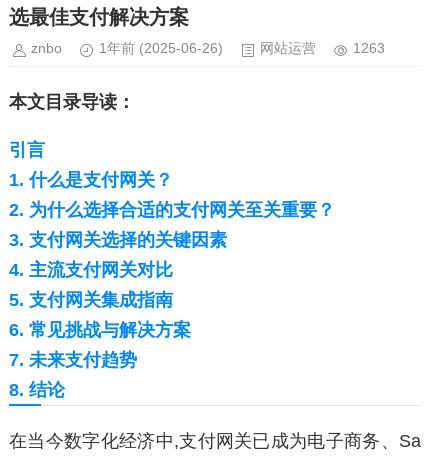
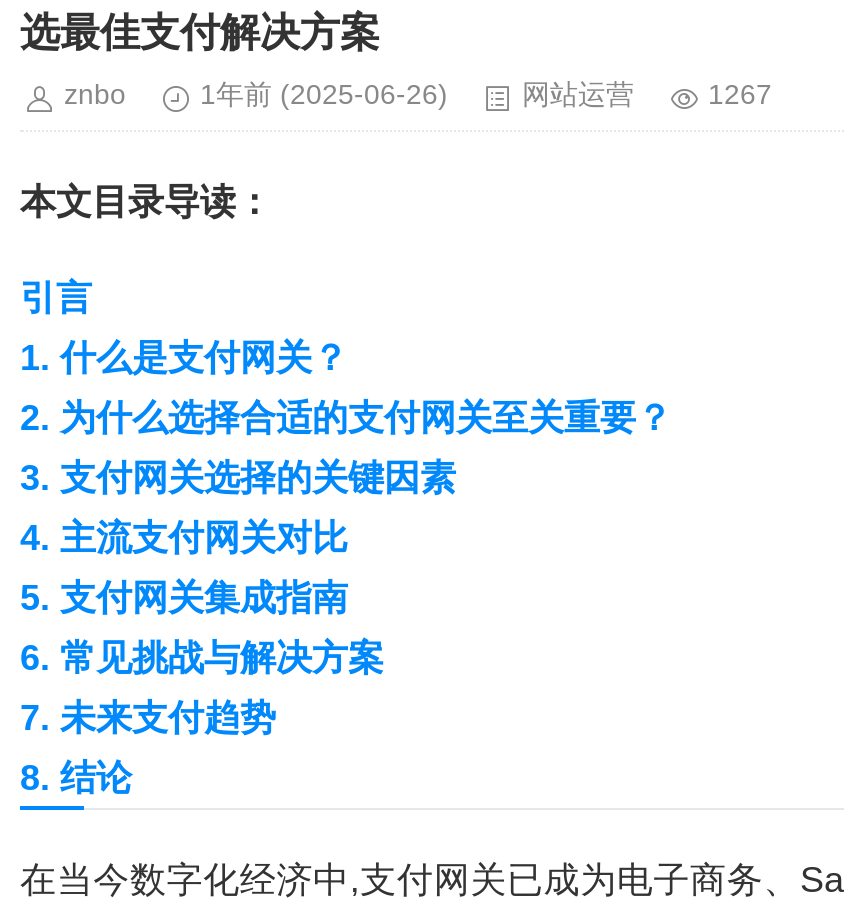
[353,40,385,56] 1263 -> [708,78,772,110] 1267

